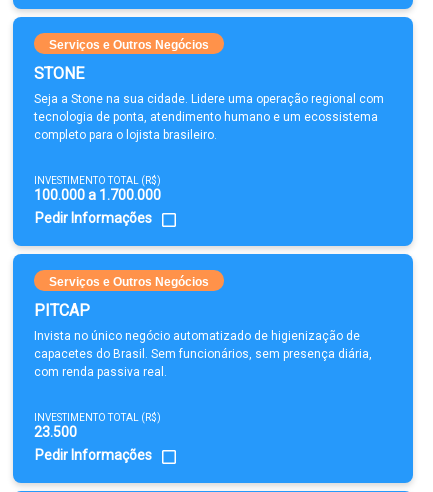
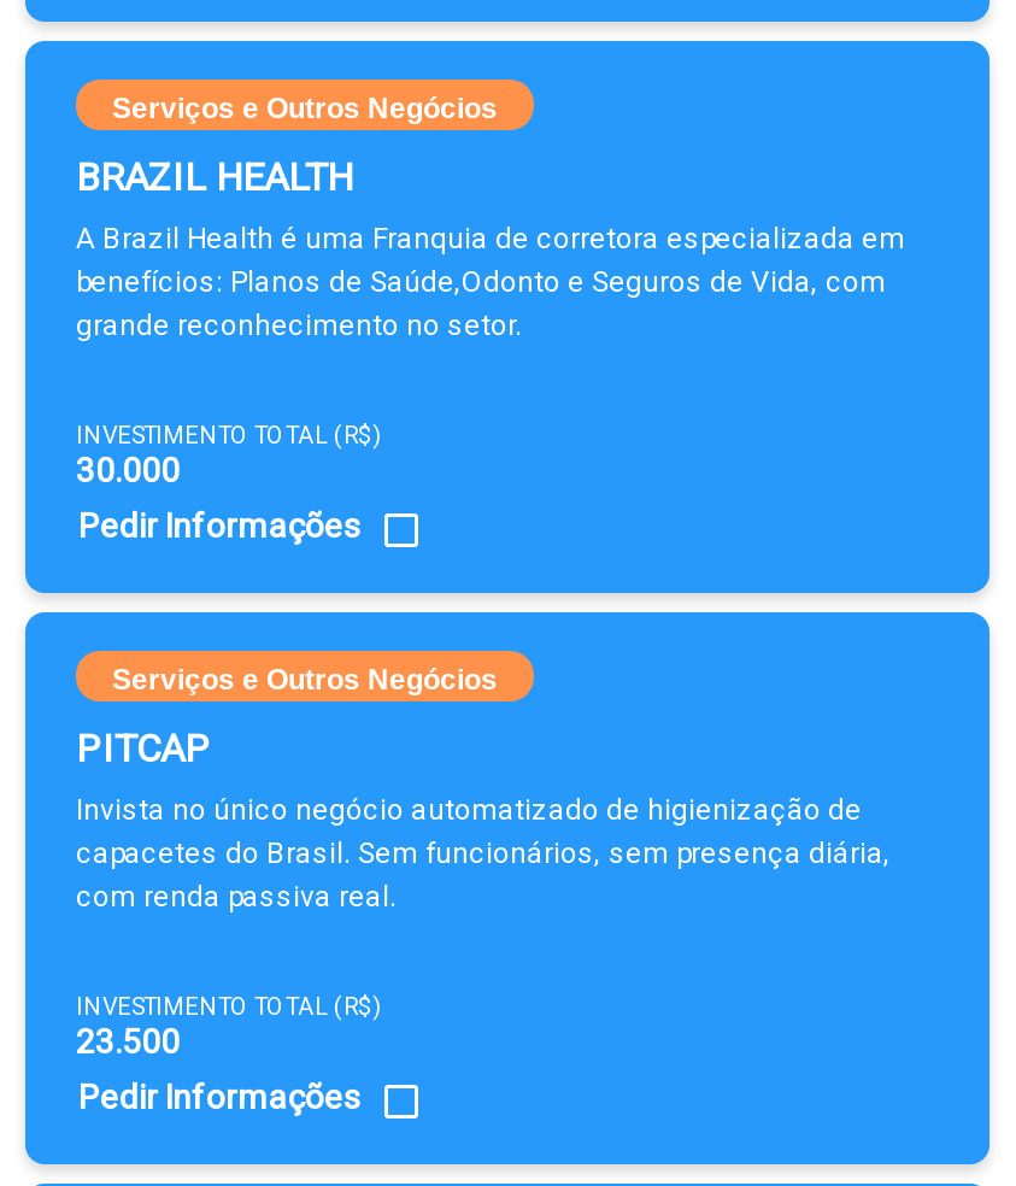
[34,63,84,82] STONE -> [76,153,353,199] BRAZIL HEALTH
[34,91,384,141] Seja a Stone na sua cidade. Lidere uma operação regional com | tecnologia de ponta, atendimento humano e um ecossistema | completo para o lojista brasileiro. -> [76,221,905,341] A Brazil Health é uma Franquia de corretora especializada em | benefícios: Planos de Saúde,Odonto e Seguros de Vida, com | grande reconhecimento no setor.
[34,186,161,202] 100.000 a 1.700.000 -> [76,450,180,488] 30.000

